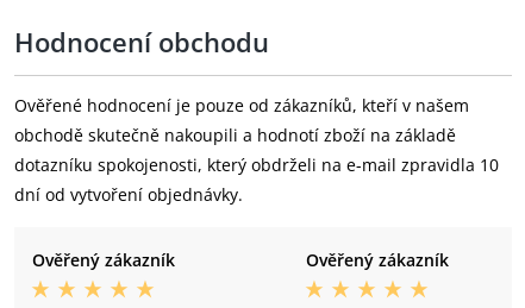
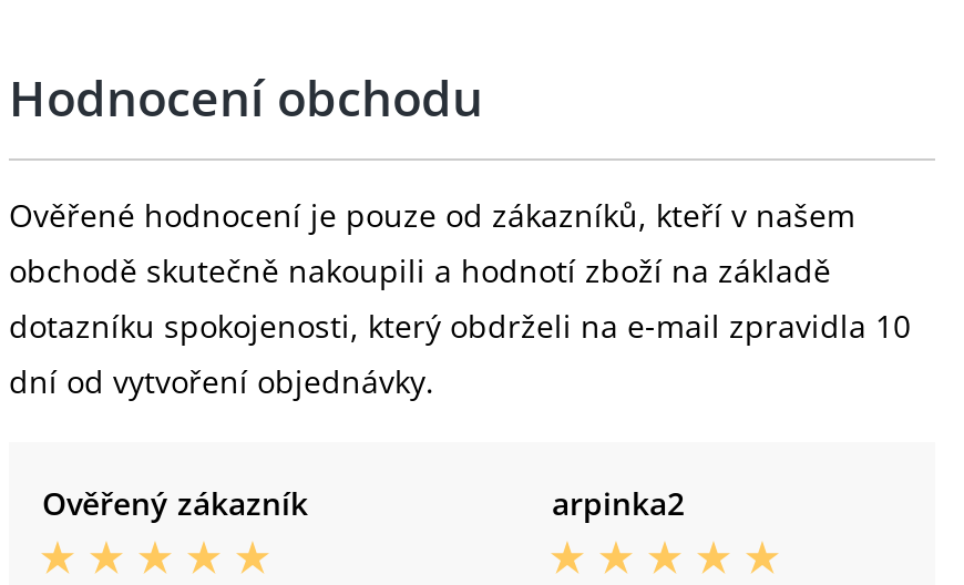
[306,249,449,271] Ověřený zákazník -> [552,482,685,524] arpinka2

